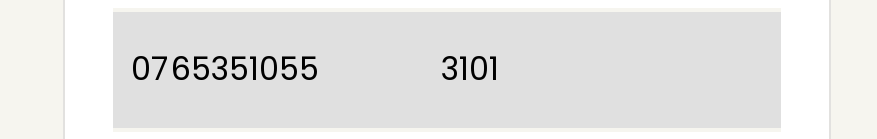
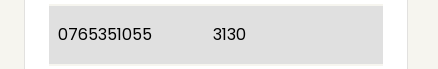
[441,46,499,92] 3101 -> [213,23,246,46] 3130

